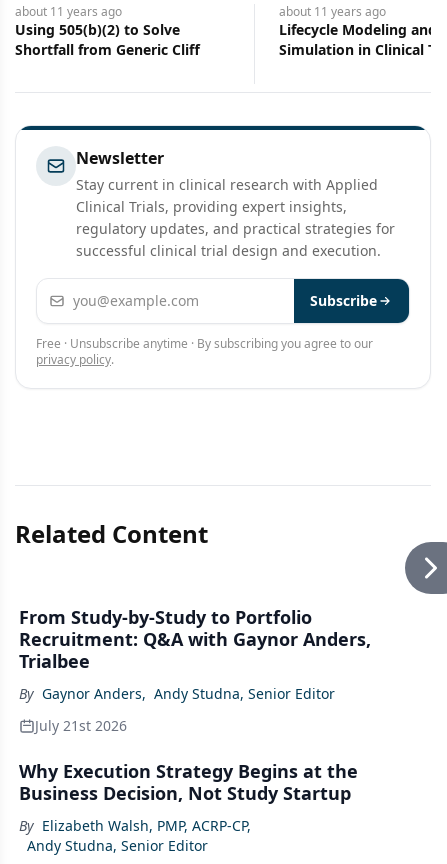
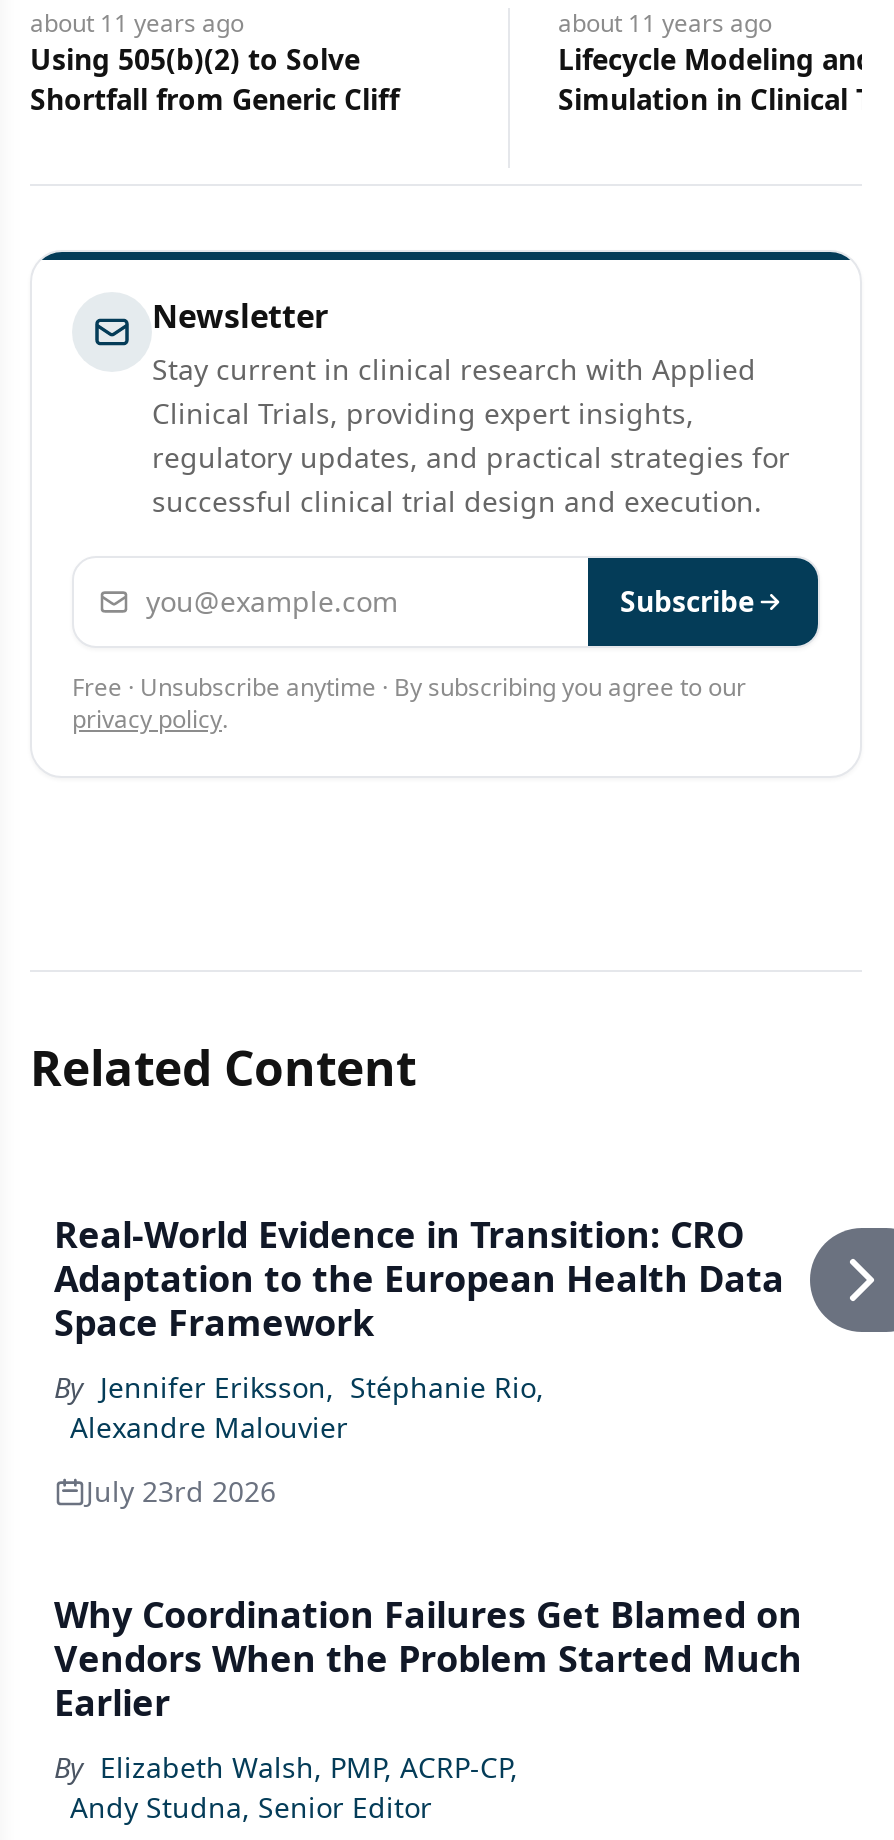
moved [405,541,444,595] -> [814,1226,888,1334]: [image]
[19,605,371,673] From Study-by-Study to Portfolio | Recruitment: Q&A with Gaynor Anders, | Trialbee -> [54,1210,784,1346] Real-World Evidence in Transition: CRO | Adaptation to the European Health Data | Space Framework
[19,684,335,703] By Gaynor Anders, Andy Studna, Senior Editor -> [54,1368,544,1446] By Jennifer Eriksson, Stéphanie Rio, | Alexandre Malouvier
[35,716,127,735] July 21st 2026 -> [86,1472,276,1510] July 23rd 2026
[19,759,358,805] Why Execution Strategy Begins at the | Business Decision, Not Study Startup -> [54,1590,802,1726] Why Coordination Failures Get Blamed on | Vendors When the Problem Started Much | Earlier

